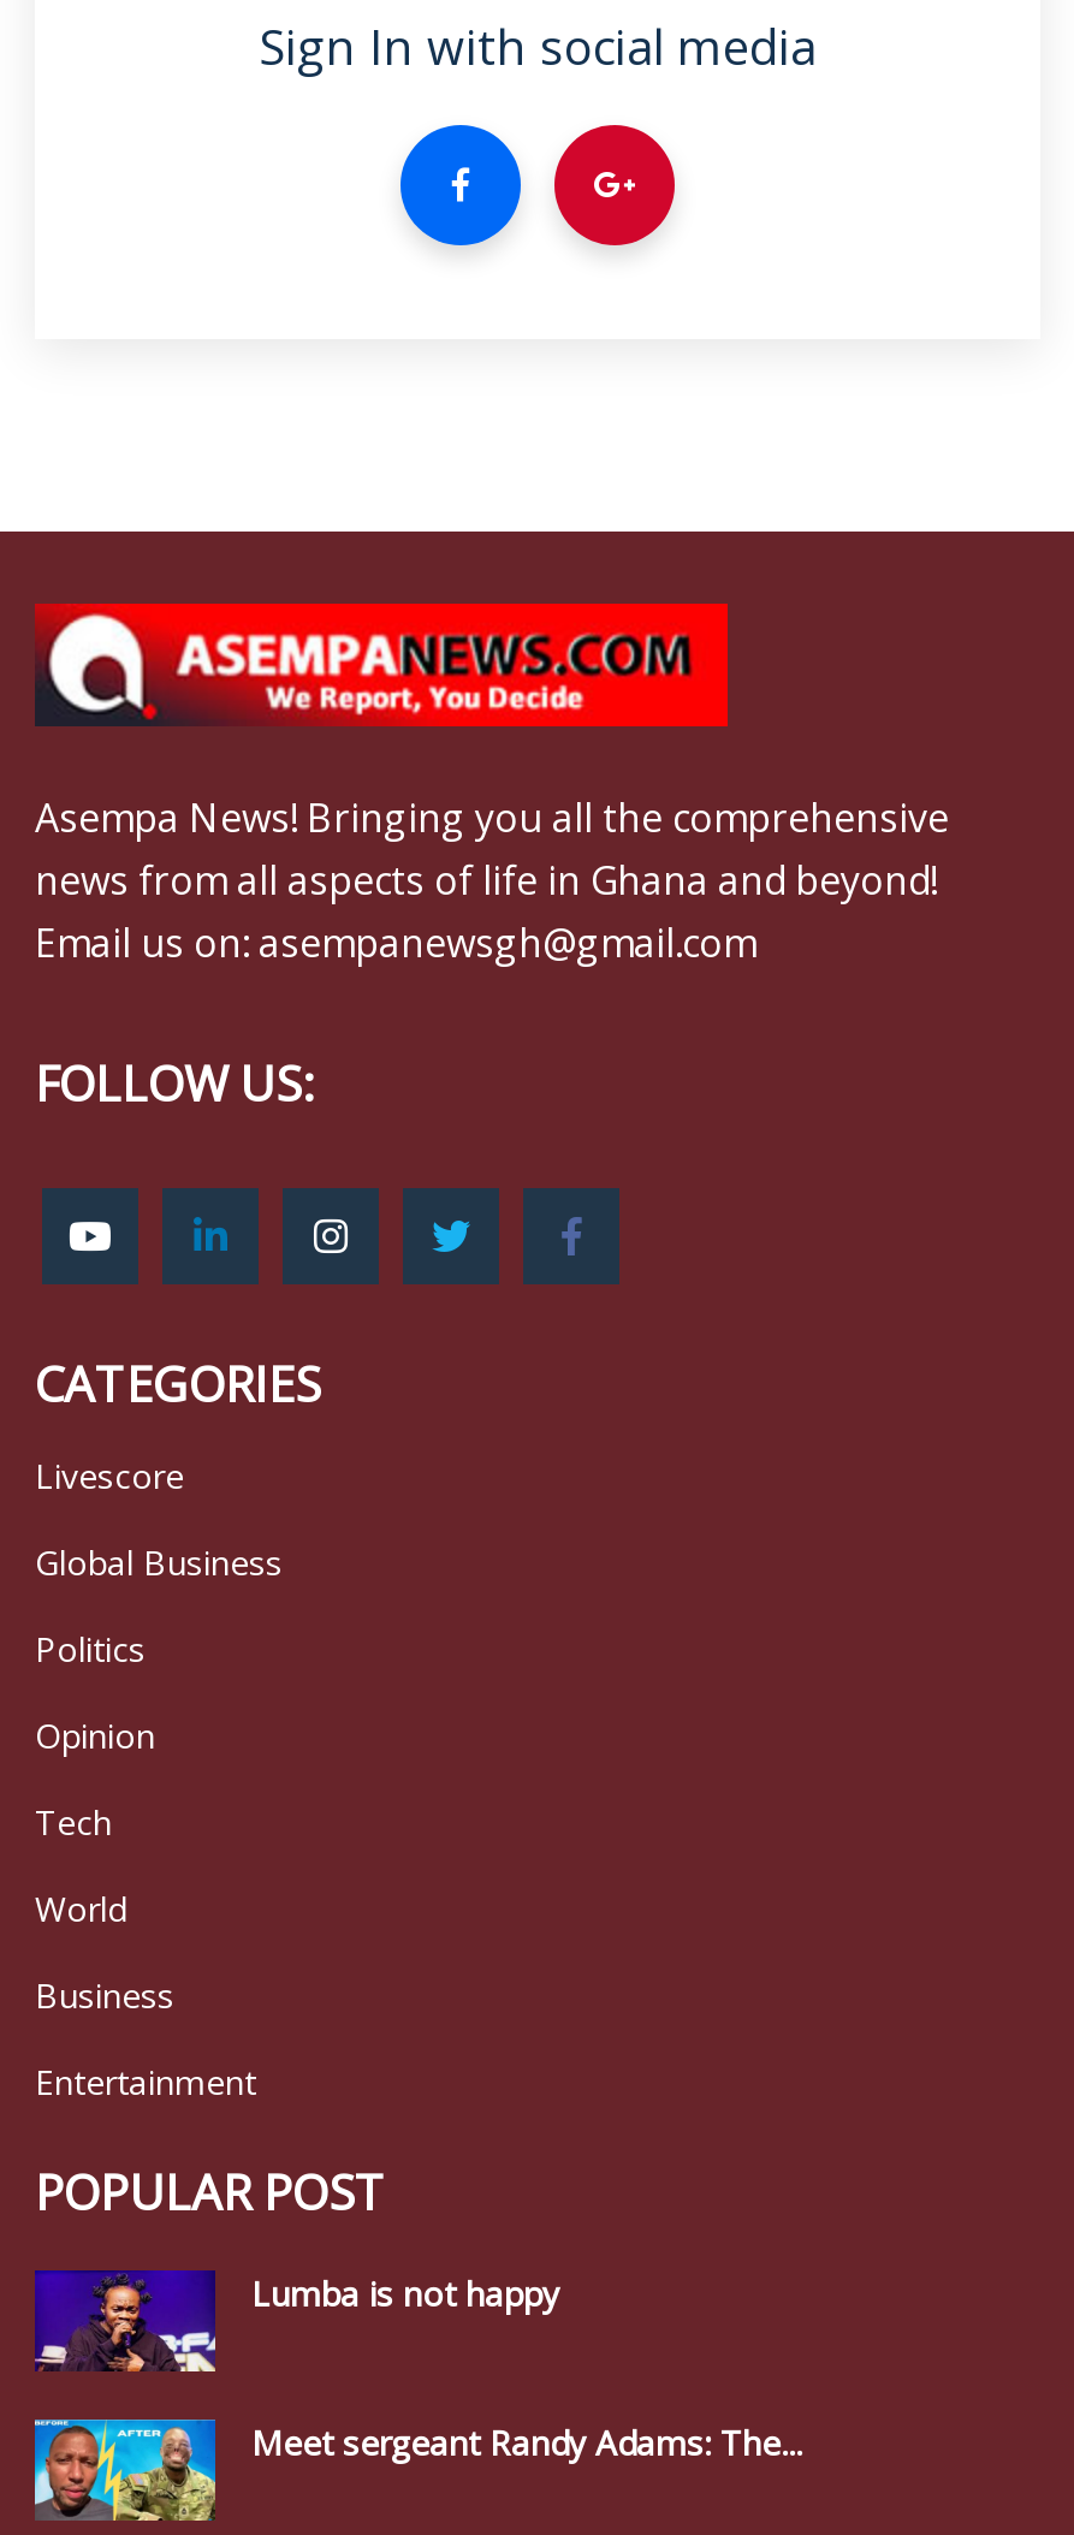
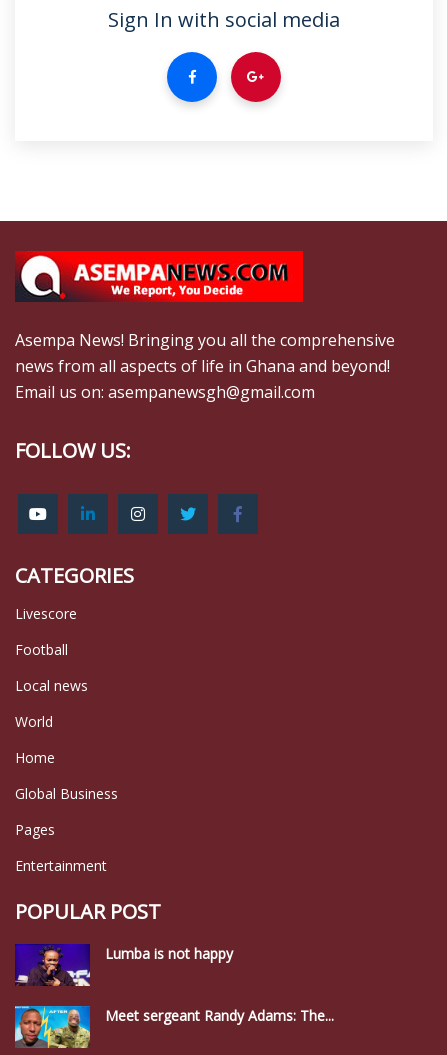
moved [35,1538,283,1584] -> [15,783,118,802]: Global Business
[35,1625,155,1844] Politics | Opinion | Tech -> [15,639,88,694] Football | Local news
moved [35,1884,126,1930] -> [15,711,53,730]: World
[35,1971,174,2017] Business -> [15,747,55,838] Home | Pages

